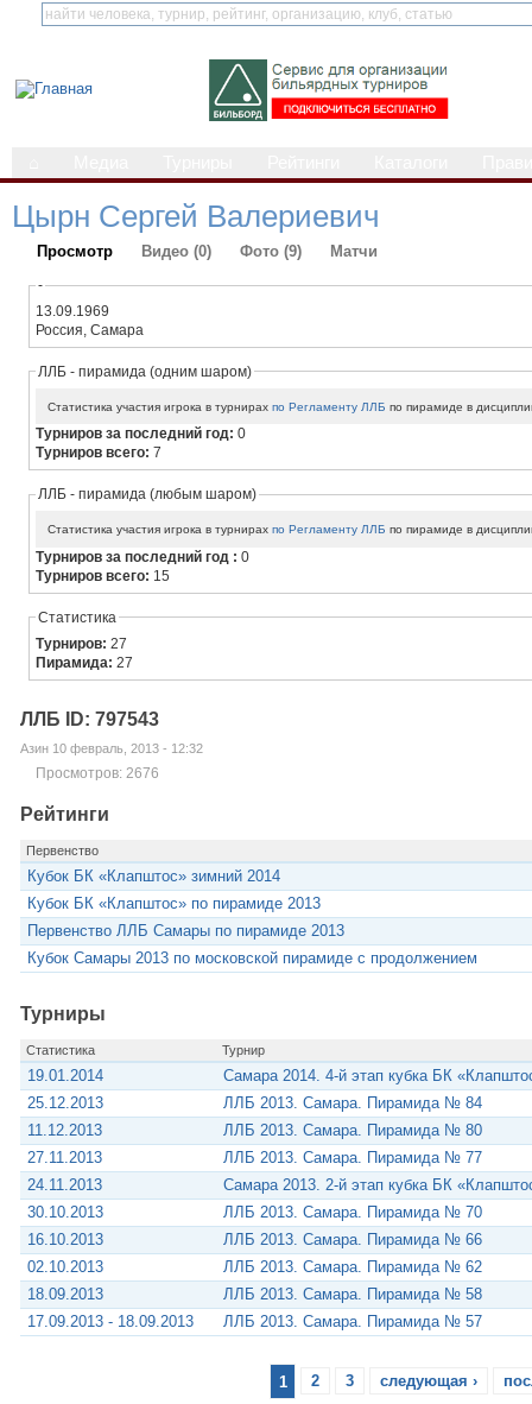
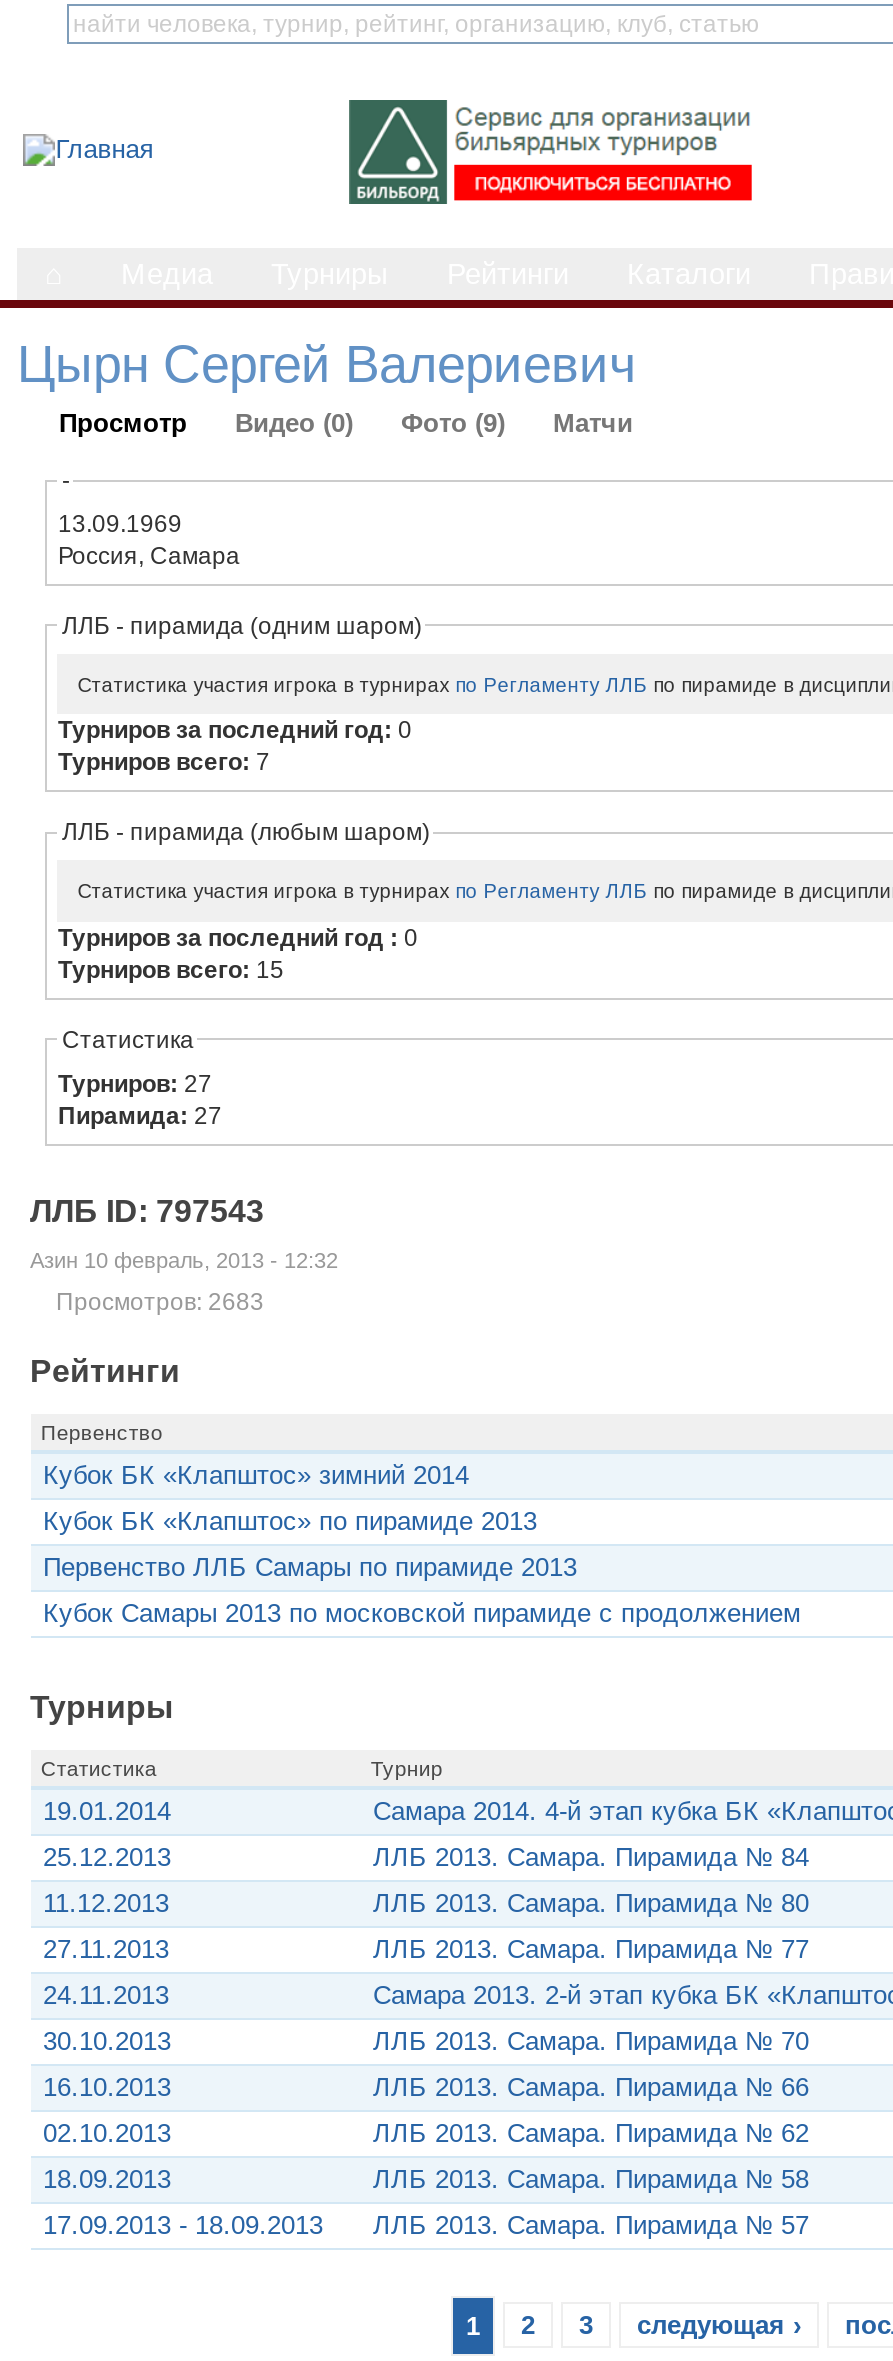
[35,764,159,781] Просмотров: 2676 -> [56,1287,264,1315] Просмотров: 2683

